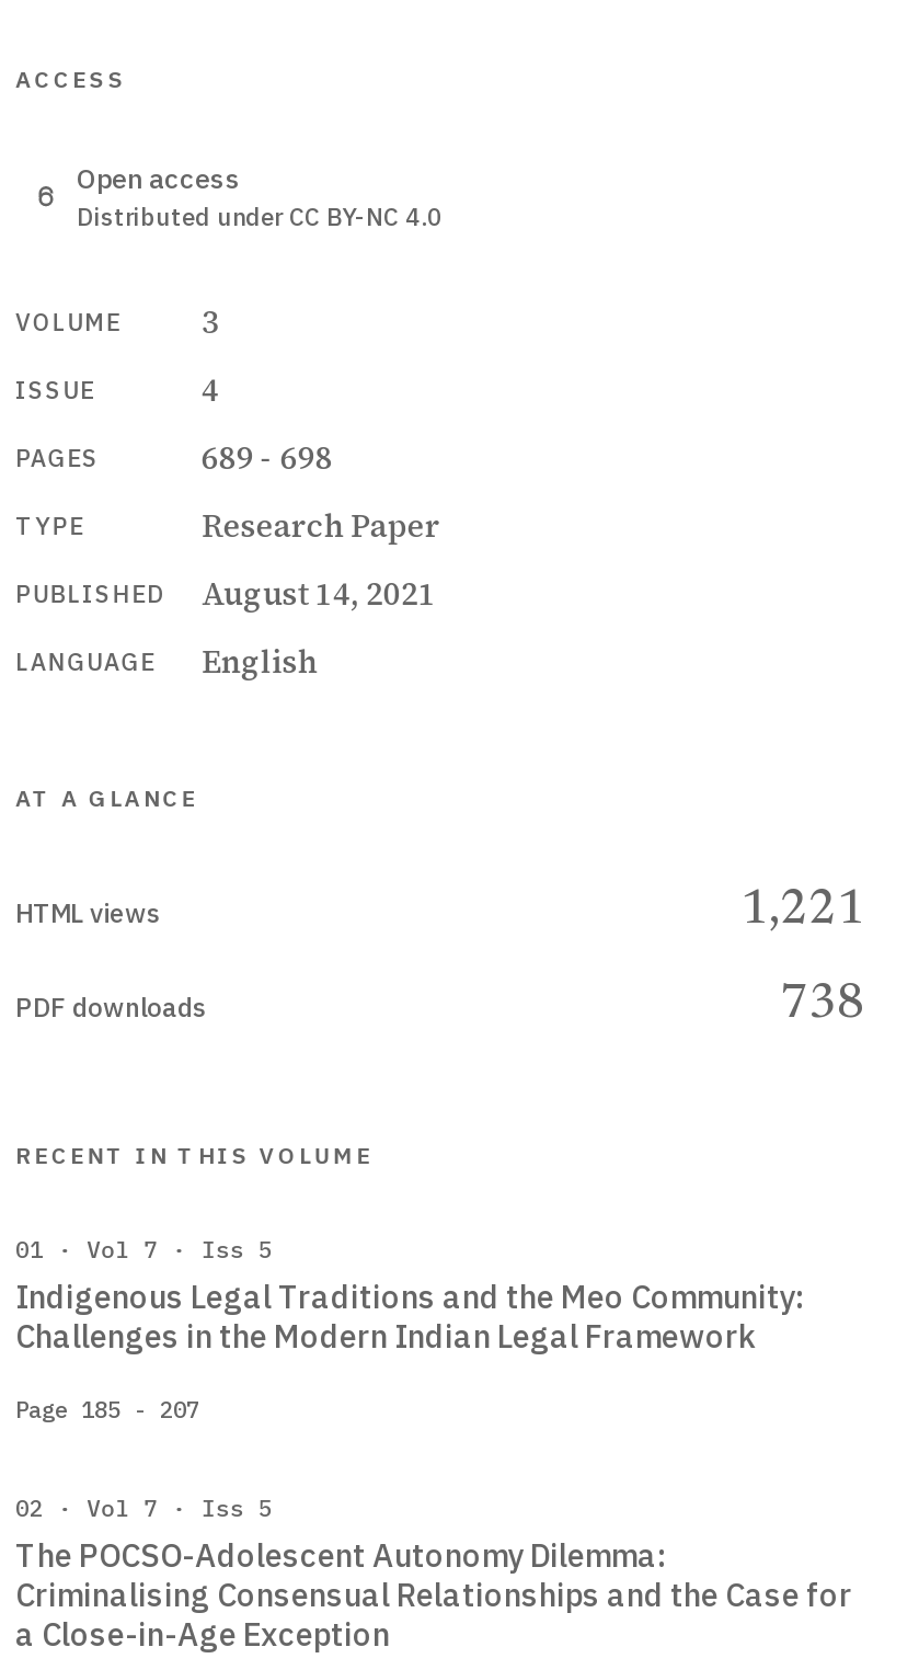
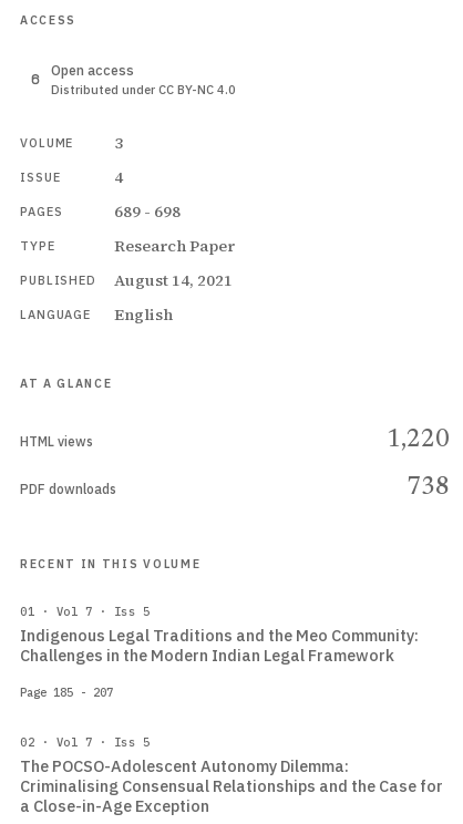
[740,888,865,936] 1,221 -> [387,429,450,453] 1,220

